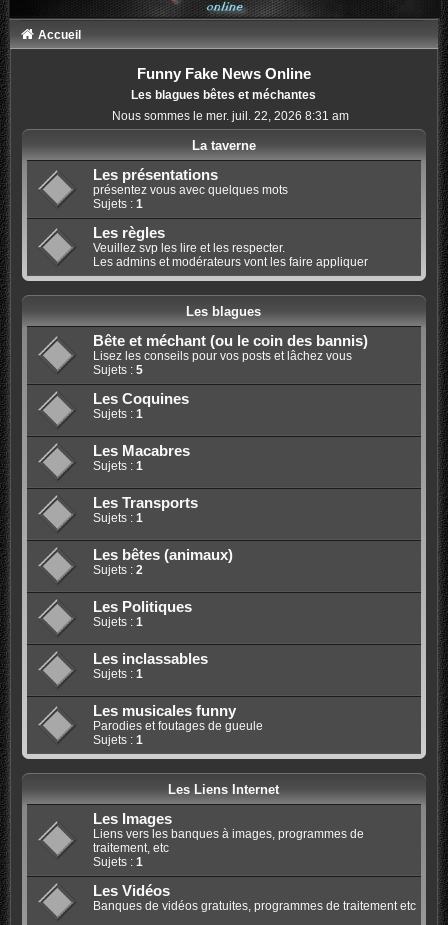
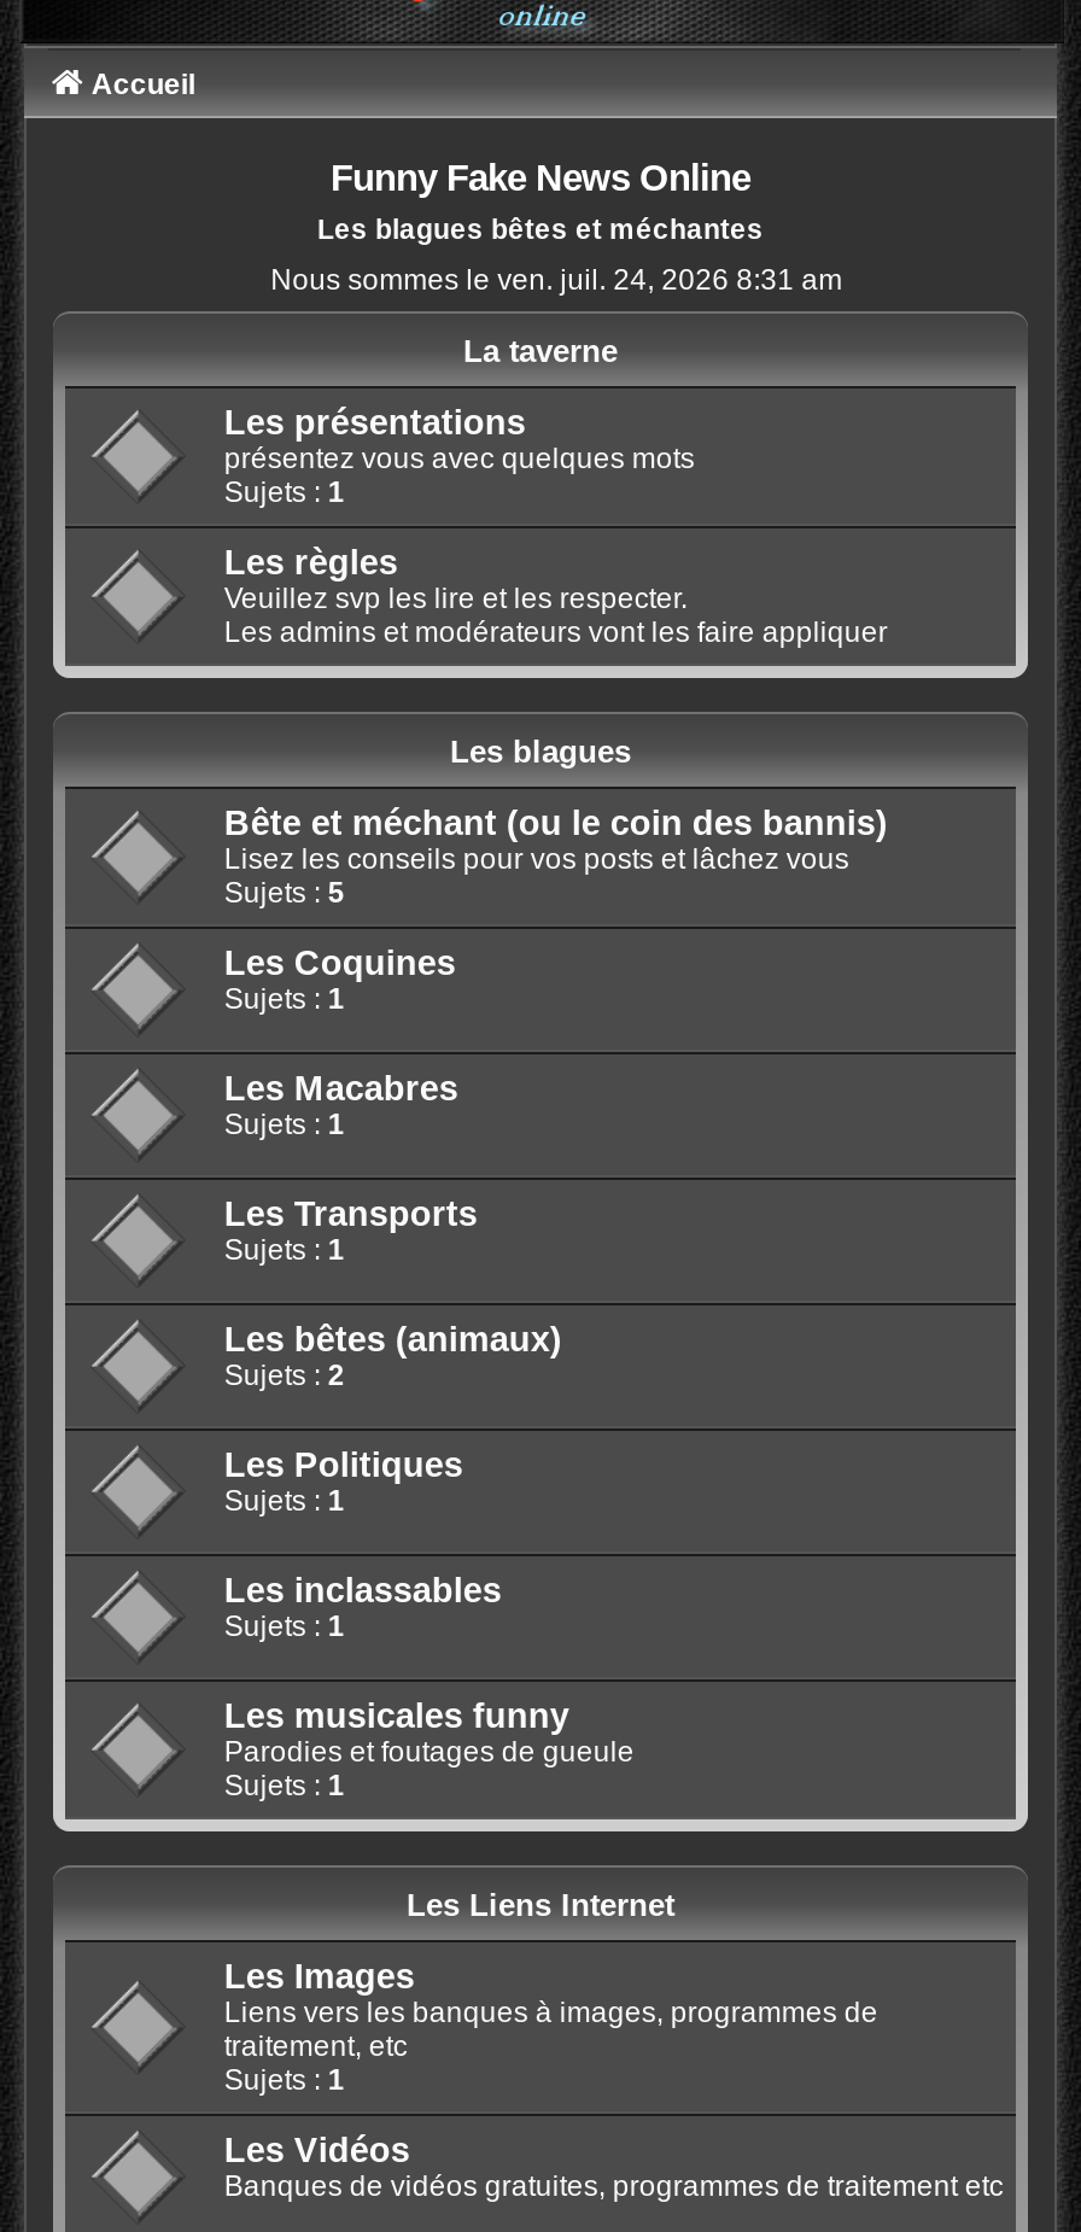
[112,109,349,123] Nous sommes le mer. juil. 22, 2026 8:31 am -> [270,263,842,297] Nous sommes le ven. juil. 24, 2026 8:31 am

